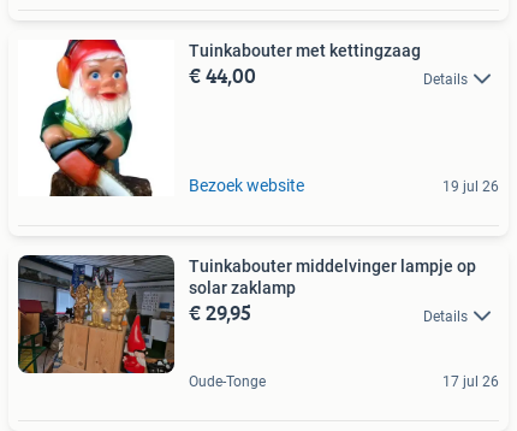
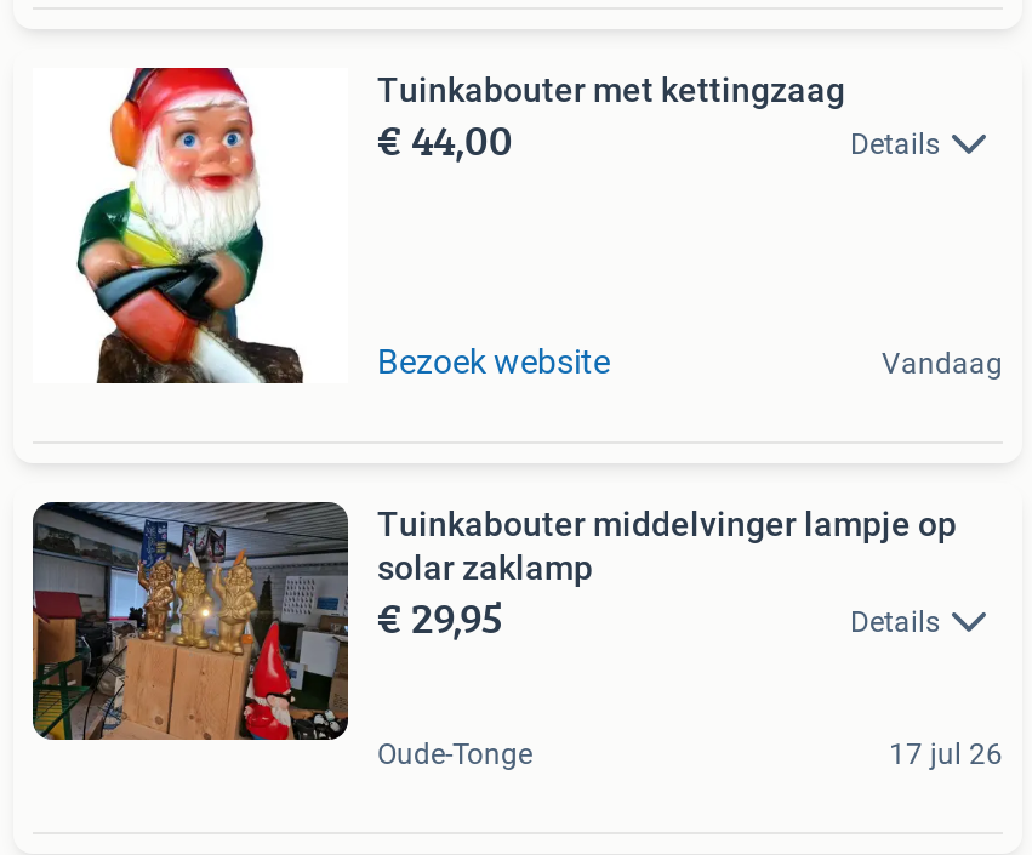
[442,179,499,195] 19 jul 26 -> [882,346,1003,380] Vandaag

